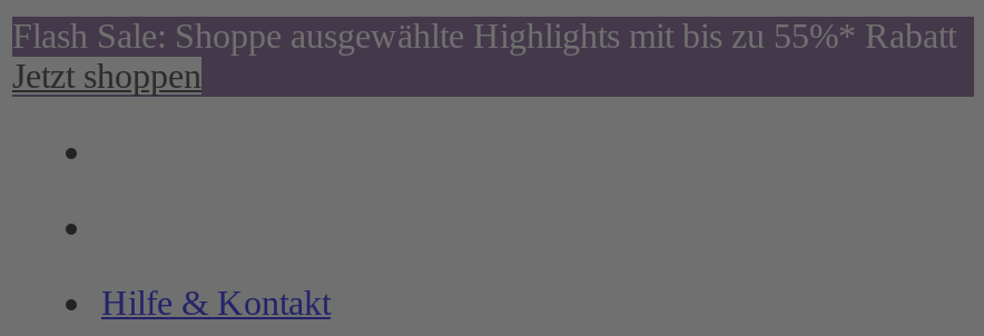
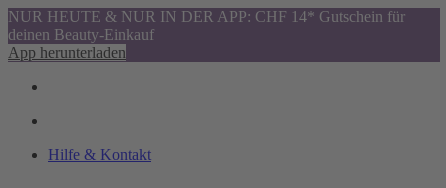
[12,17,956,95] Flash Sale: Shoppe ausgewählte Highlights mit bis zu 55%* Rabatt | Jetzt shoppen -> [8,8,405,61] NUR HEUTE & NUR IN DER APP: CHF 14* Gutschein für | deinen Beauty-Einkauf | App herunterladen

